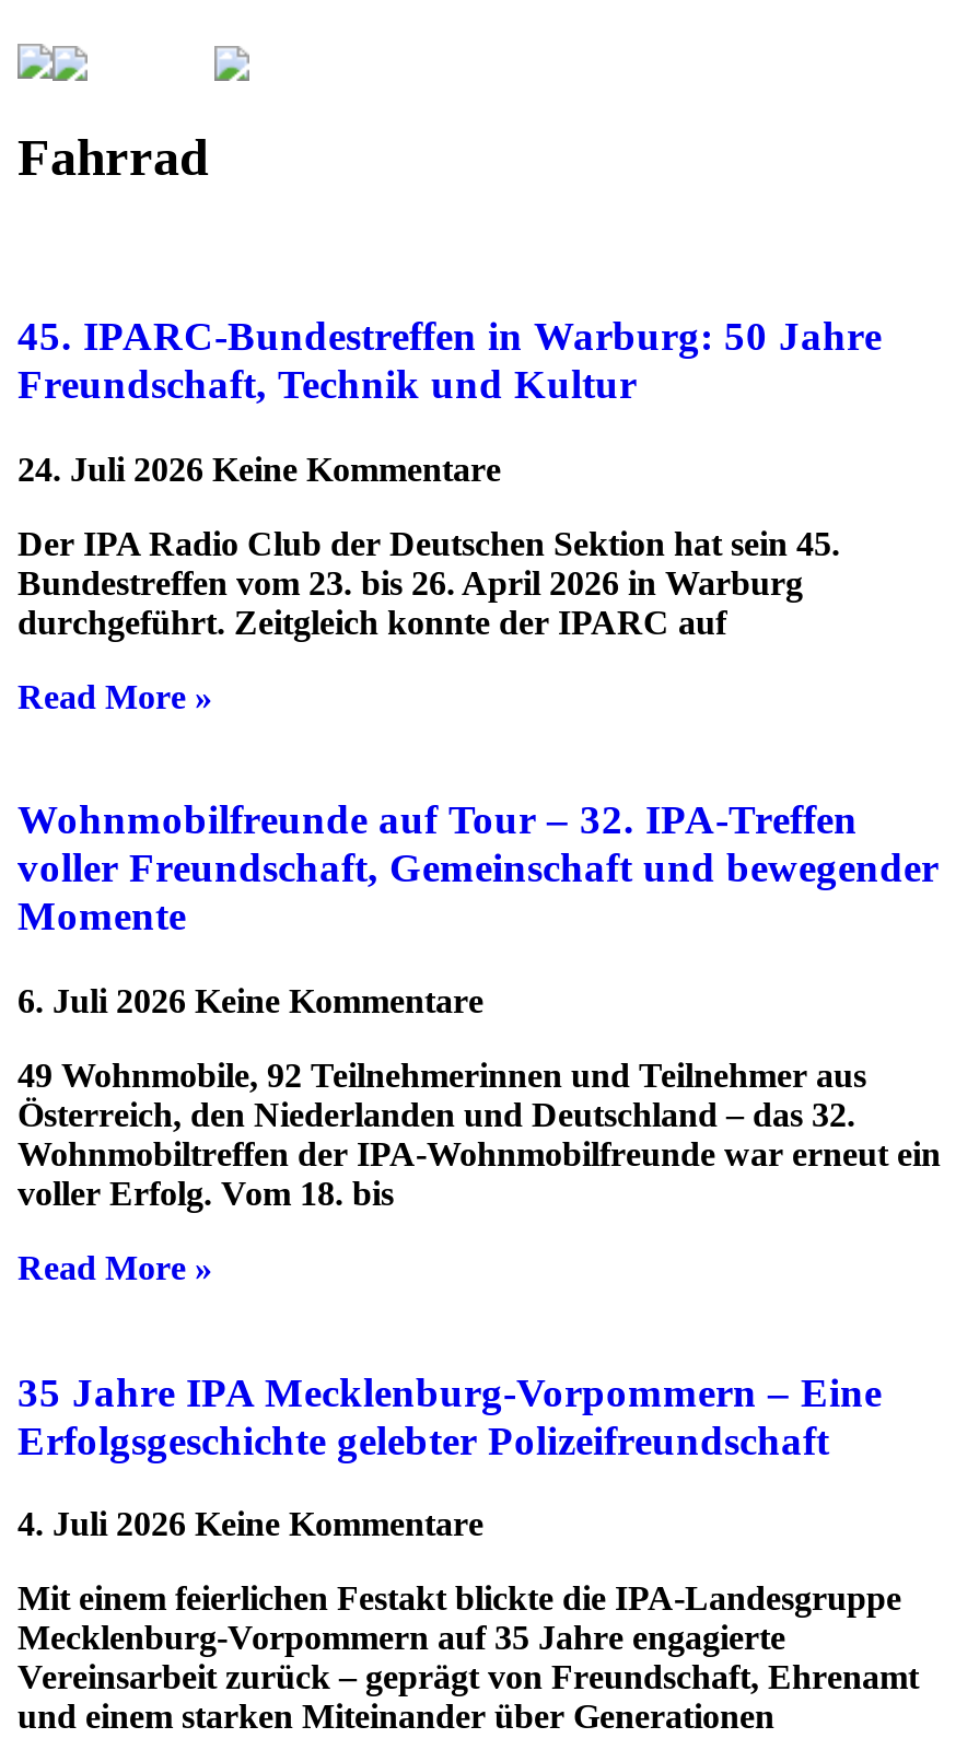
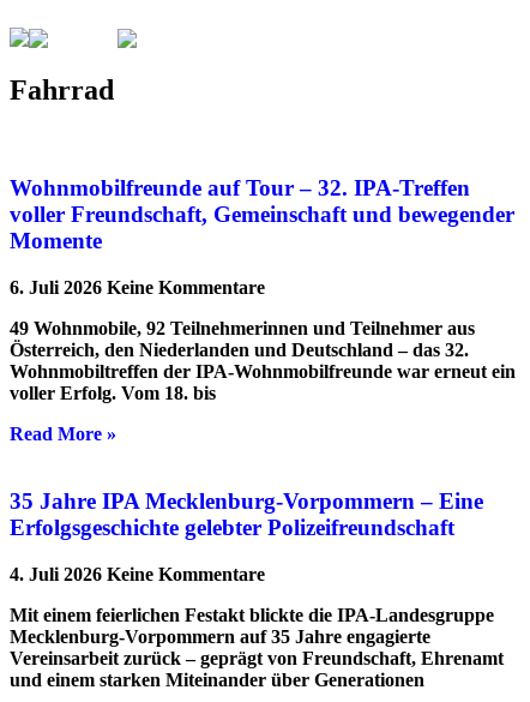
[18,312,882,714] 45. IPARC-Bundestreffen in Warburg: 50 Jahre | Freundschaft, Technik und Kultur | 24. Juli 2026 Keine Kommentare | Der IPA Radio Club der Deutschen Sektion hat sein 45. | Bundestreffen vom 23. bis 26. April 2026 in Warburg | durchgeführt. Zeitgleich konnte der IPARC auf | Read More » -> none

